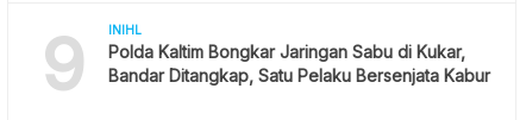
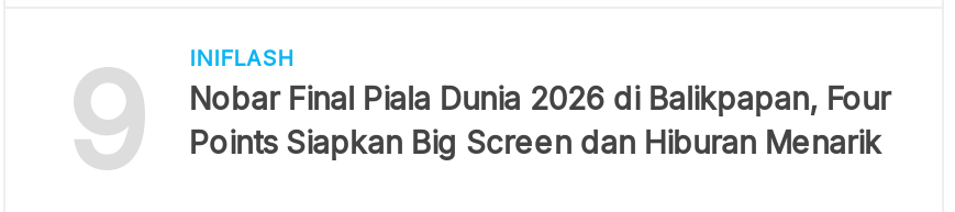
[108,22,490,85] INIHL | Polda Kaltim Bongkar Jaringan Sabu di Kukar, | Bandar Ditangkap, Satu Pelaku Bersenjata Kabur -> [189,43,891,159] INIFLASH | Nobar Final Piala Dunia 2026 di Balikpapan, Four | Points Siapkan Big Screen dan Hiburan Menarik

